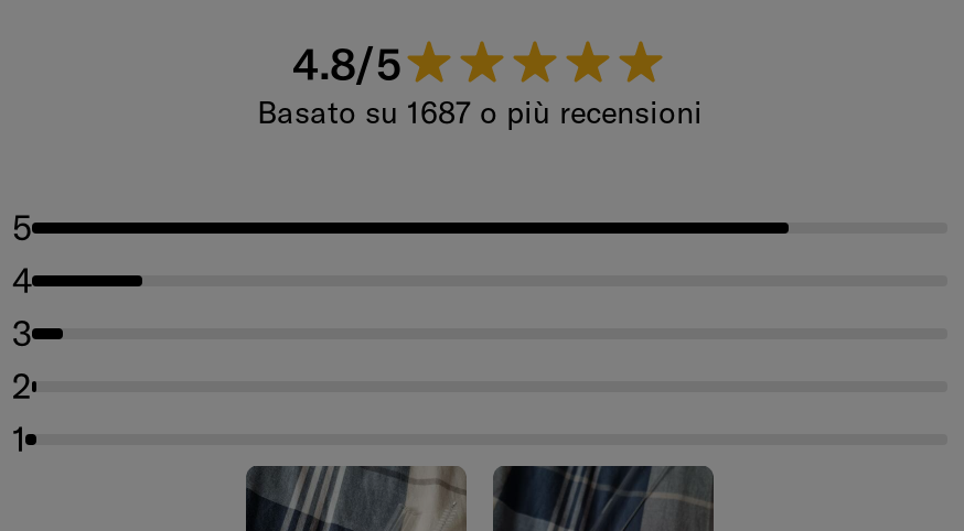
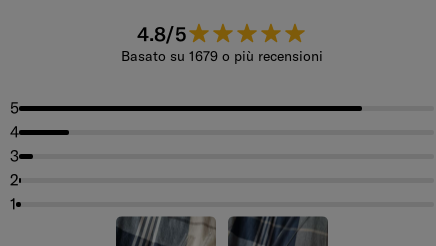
[257,93,703,132] Basato su 1687 o più recensioni -> [121,47,323,65] Basato su 1679 o più recensioni

